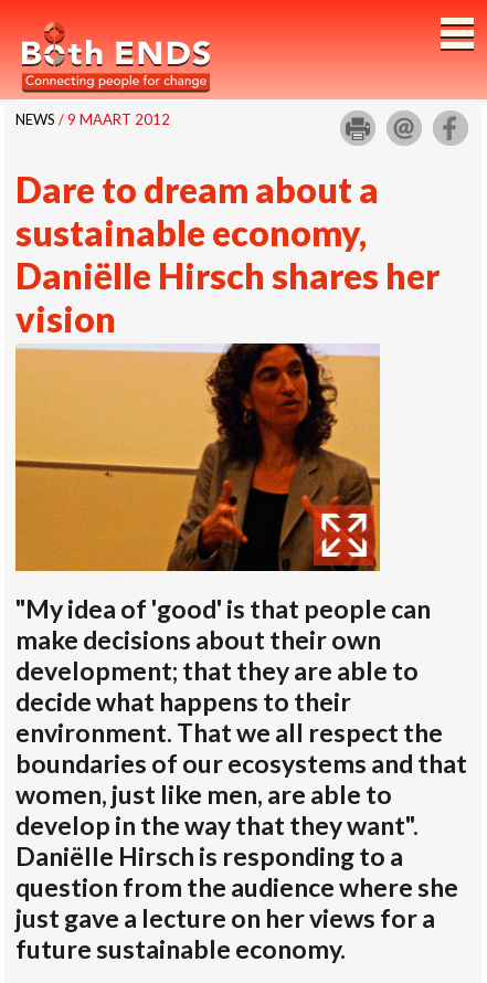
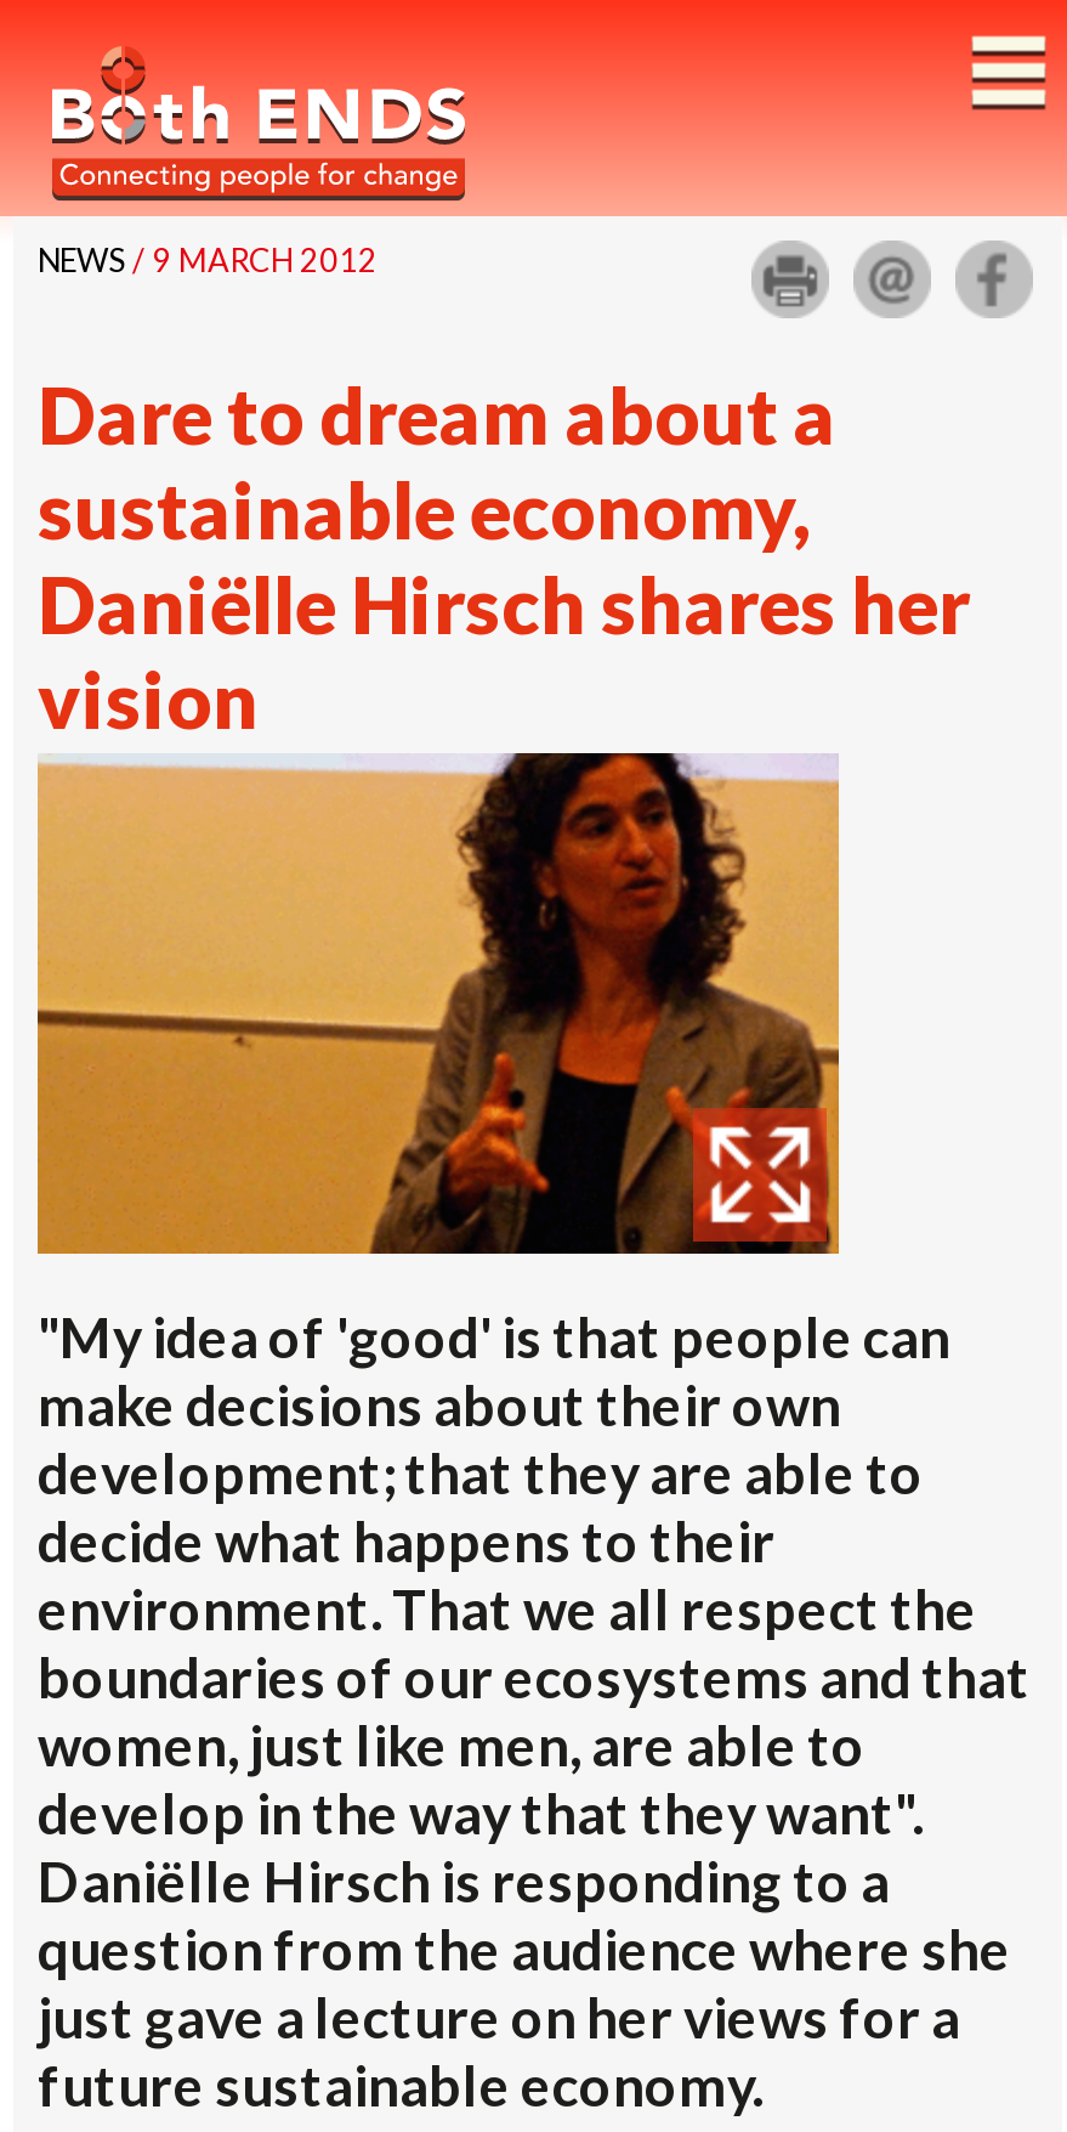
[15,110,170,128] NEWS / 9 MAART 2012 -> [38,241,378,279] NEWS / 9 MARCH 2012

